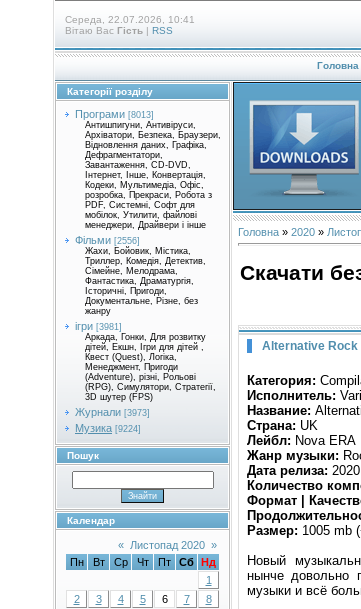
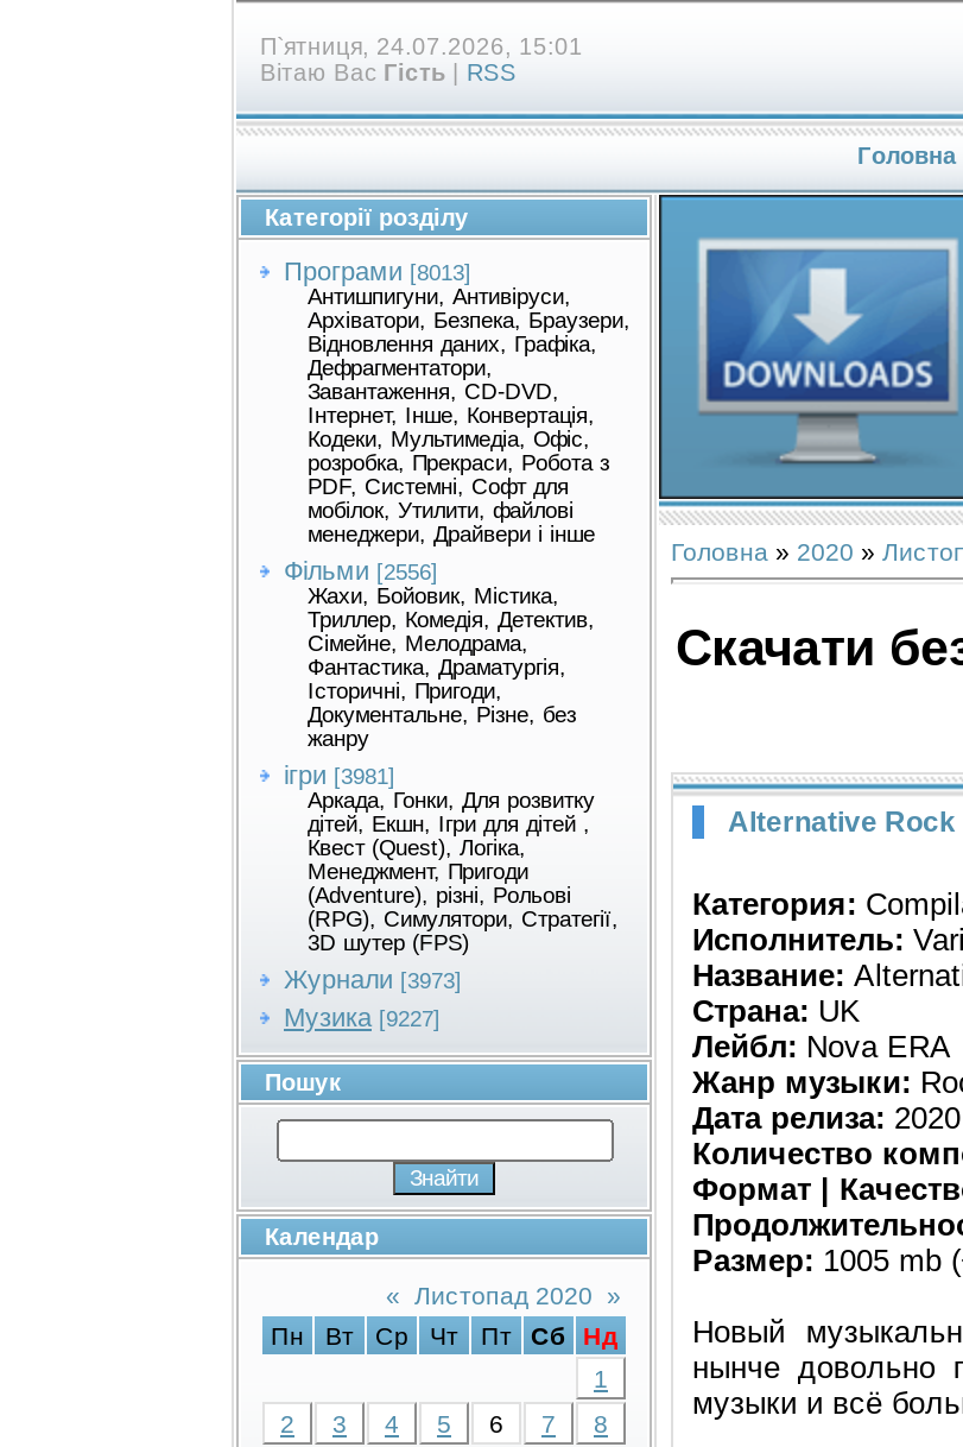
[65,14,195,25] Середа, 22.07.2026, 10:41 -> [260,33,583,59] П`ятниця, 24.07.2026, 15:01
[75,422,141,434] Музика [9224] -> [284,1003,441,1031] Музика [9227]

